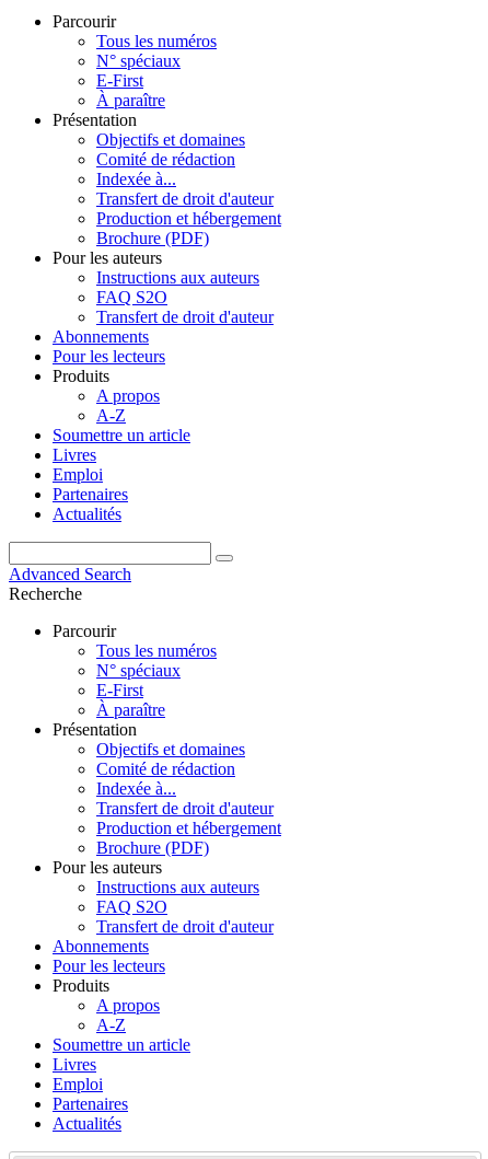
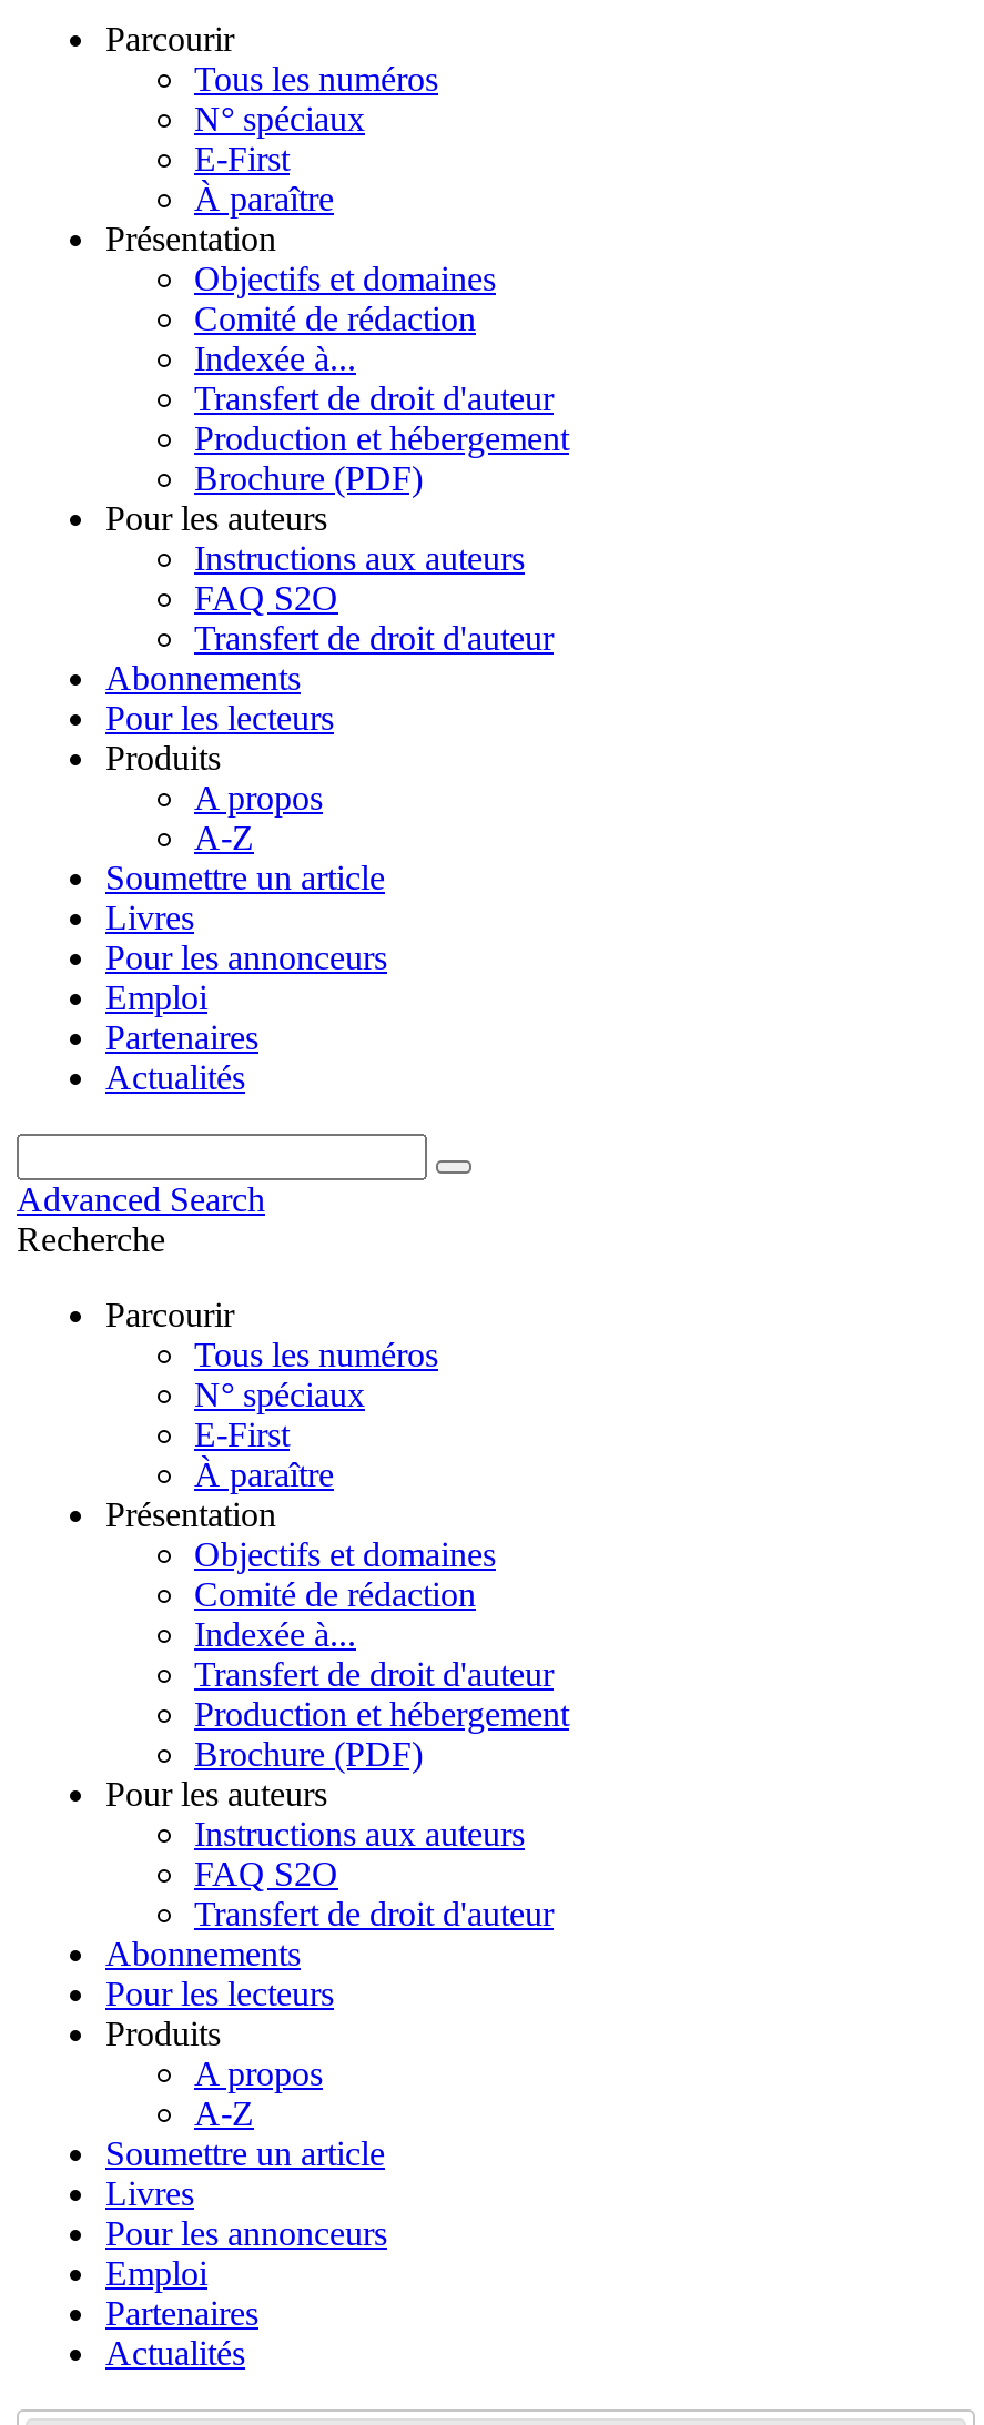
none -> [105,938,387,976] Pour les annonceurs
none -> [105,2214,387,2252] Pour les annonceurs

